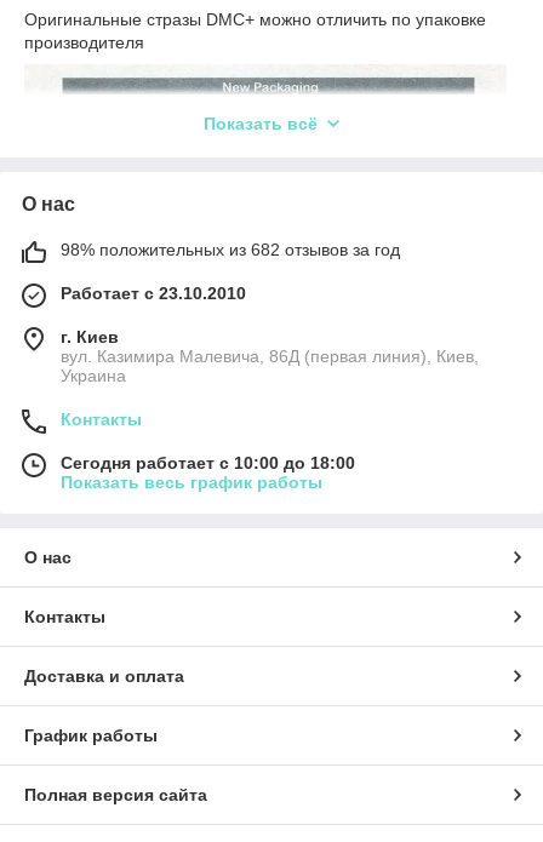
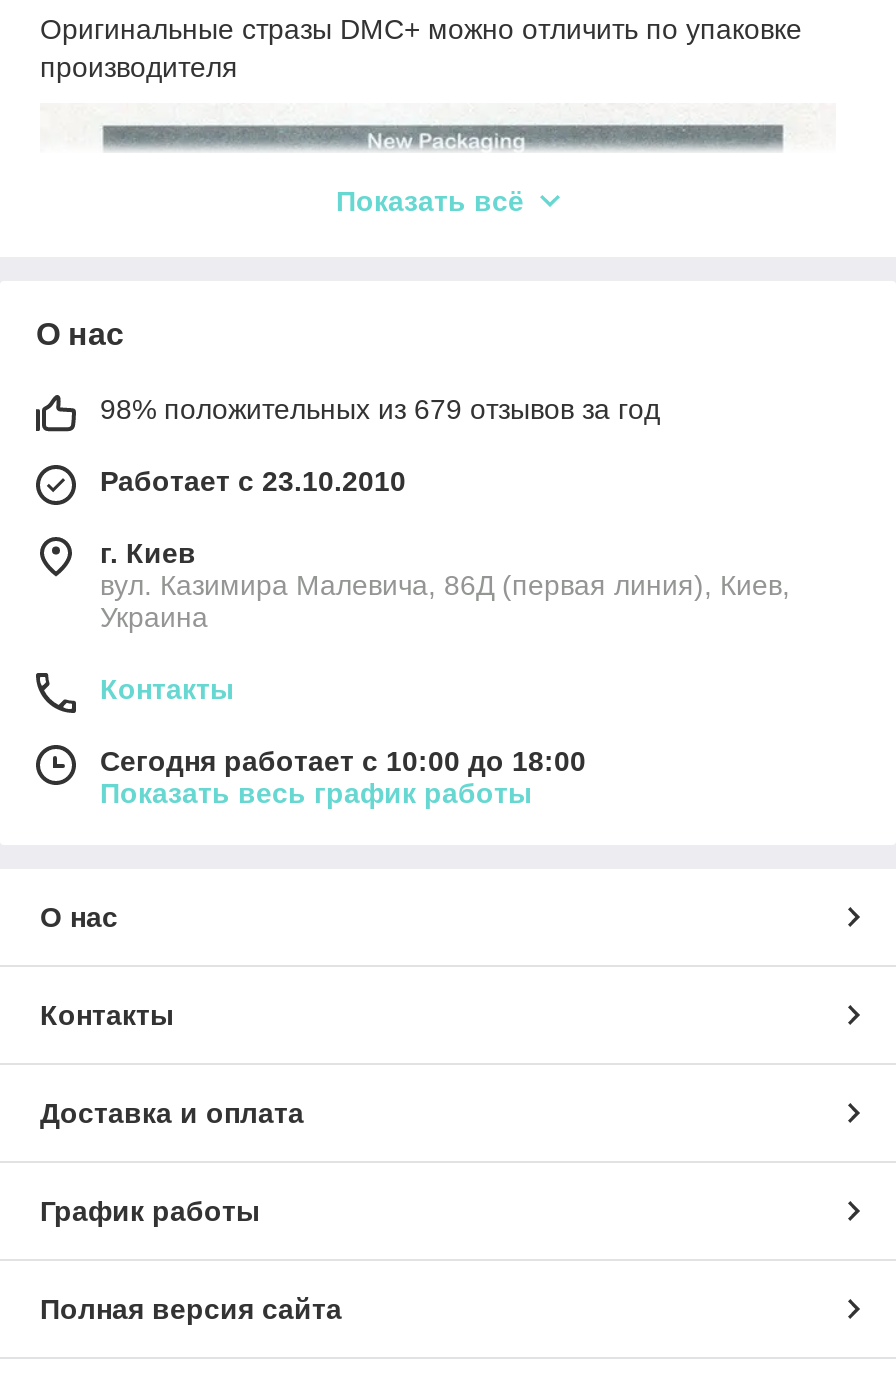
[61,240,400,259] 98% положительных из 682 отзывов за год -> [100,393,660,425] 98% положительных из 679 отзывов за год

